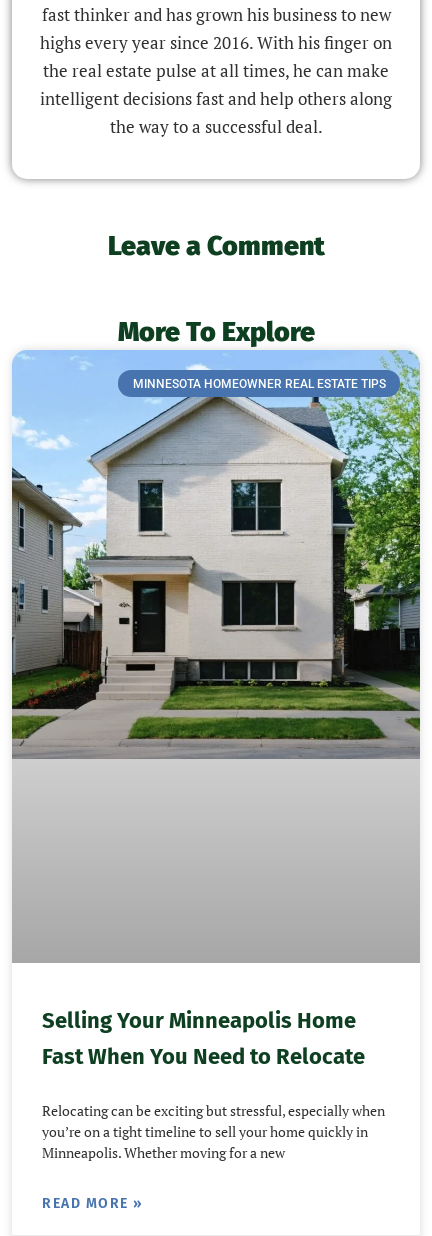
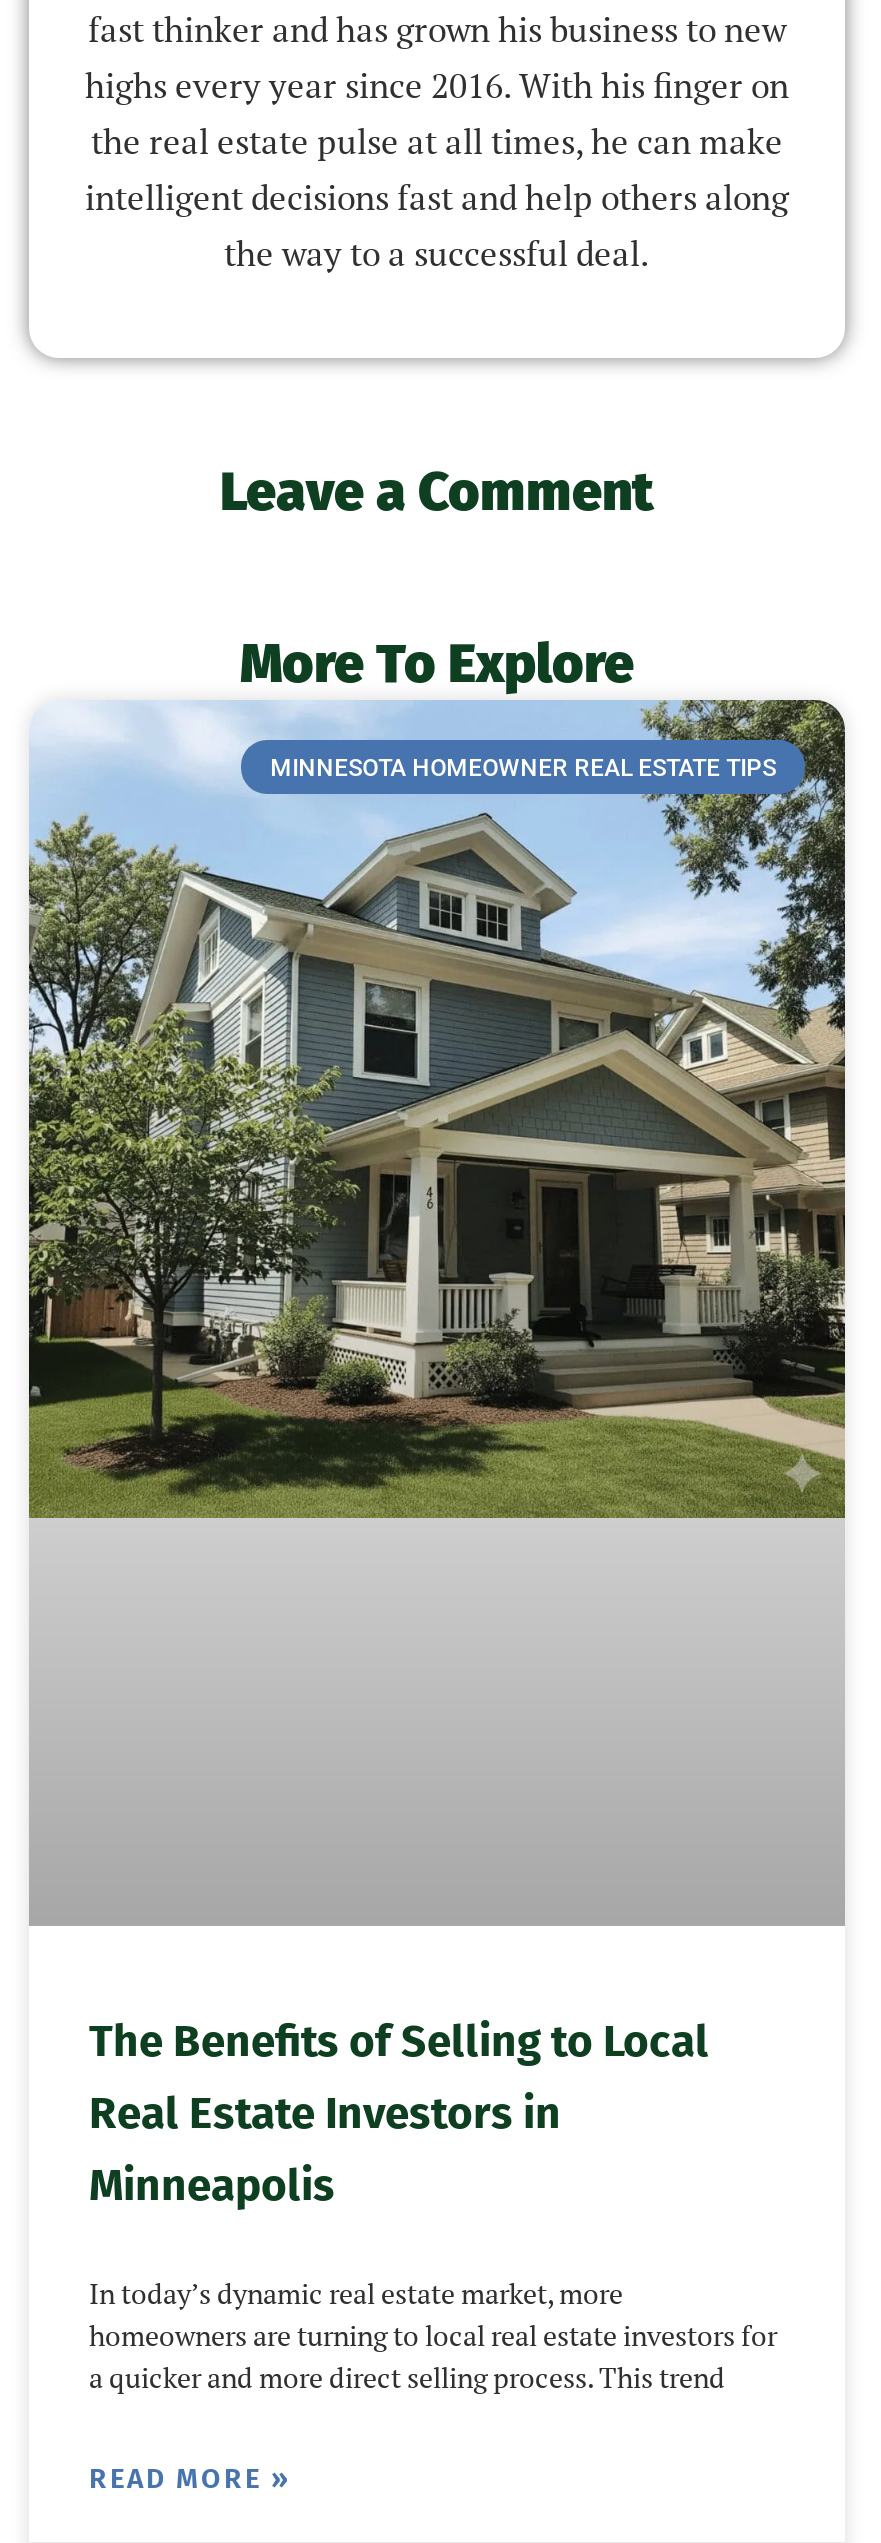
[12,350,421,759] [image] -> [27,698,847,1518] [image]
[42,1007,365,1070] Selling Your Minneapolis Home | Fast When You Need to Relocate -> [89,2015,709,2213] The Benefits of Selling to Local | Real Estate Investors in | Minneapolis
[42,1101,385,1162] Relocating can be exciting but stressful, especially when | you’re on a tight timeline to sell your home quickly in | Minneapolis. Whether moving for a new -> [89,2275,777,2397] In today’s dynamic real estate market, more | homeowners are turning to local real estate investors for | a quicker and more direct selling process. This trend

